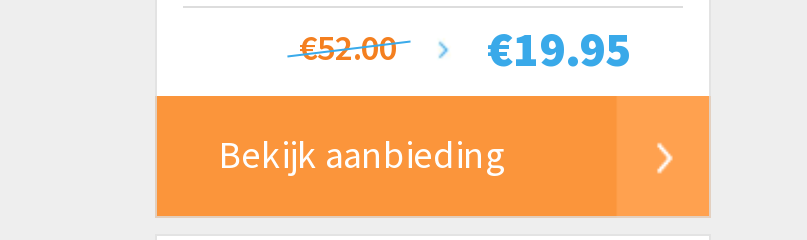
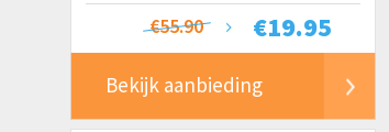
[299,18,631,80] €52.00 €19.95 -> [149,10,332,44] €55.90 €19.95

